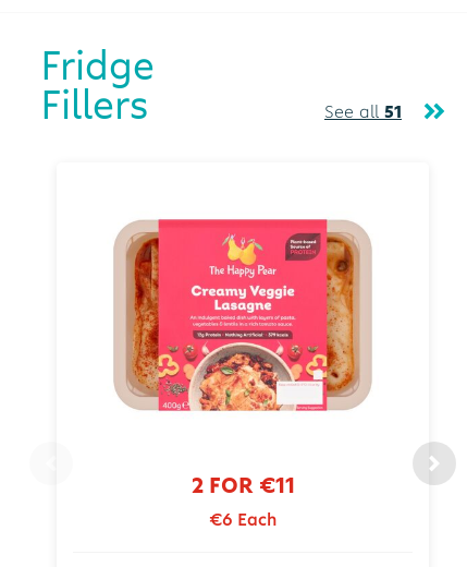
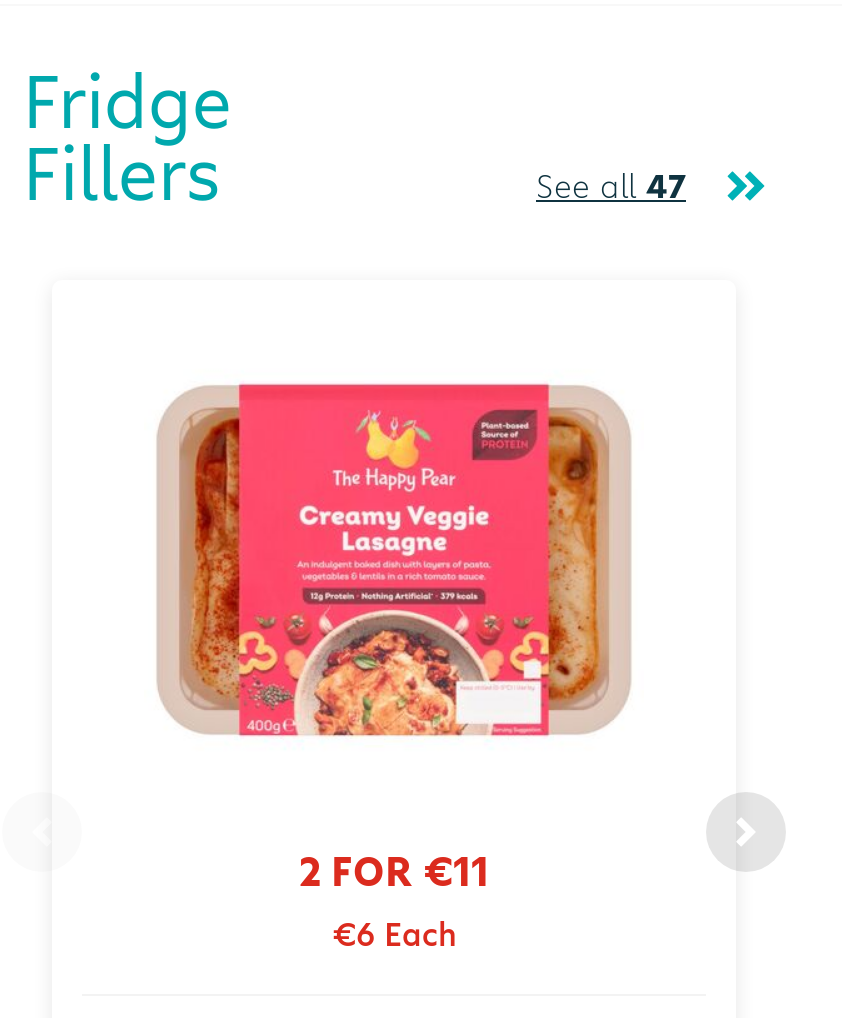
[324,99,402,123] See all 51 -> [536,164,686,208] See all 47

